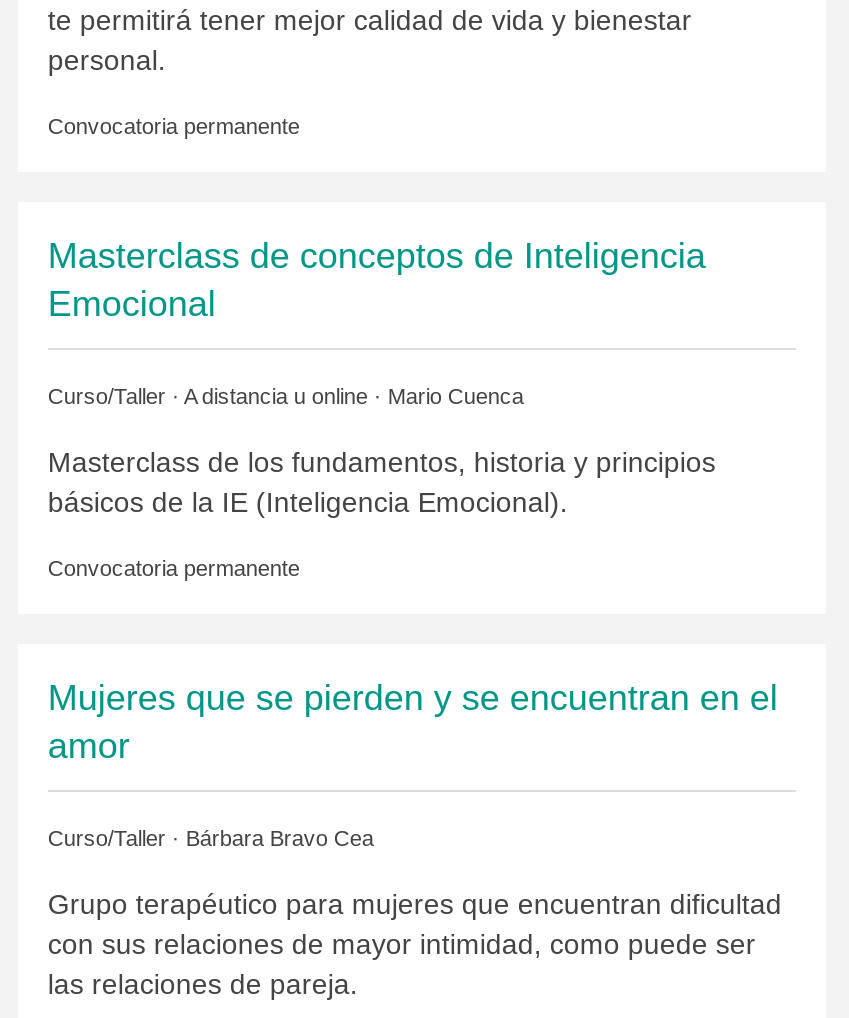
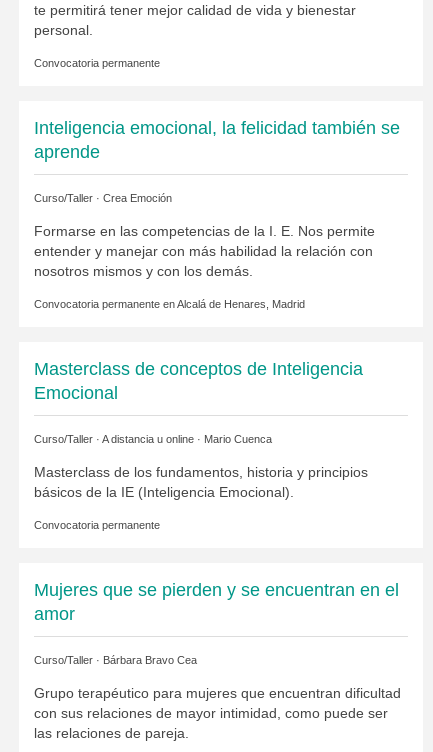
none -> [34,118,400,310] Inteligencia emocional, la felicidad también se | aprende | Curso/Taller · Crea Emoción | Formarse en las competencias de la I. E. Nos permite | entender y manejar con más habilidad la relación con | nosotros mismos y con los demás. | Convocatoria permanente enAlcalá de Henares, Madrid

